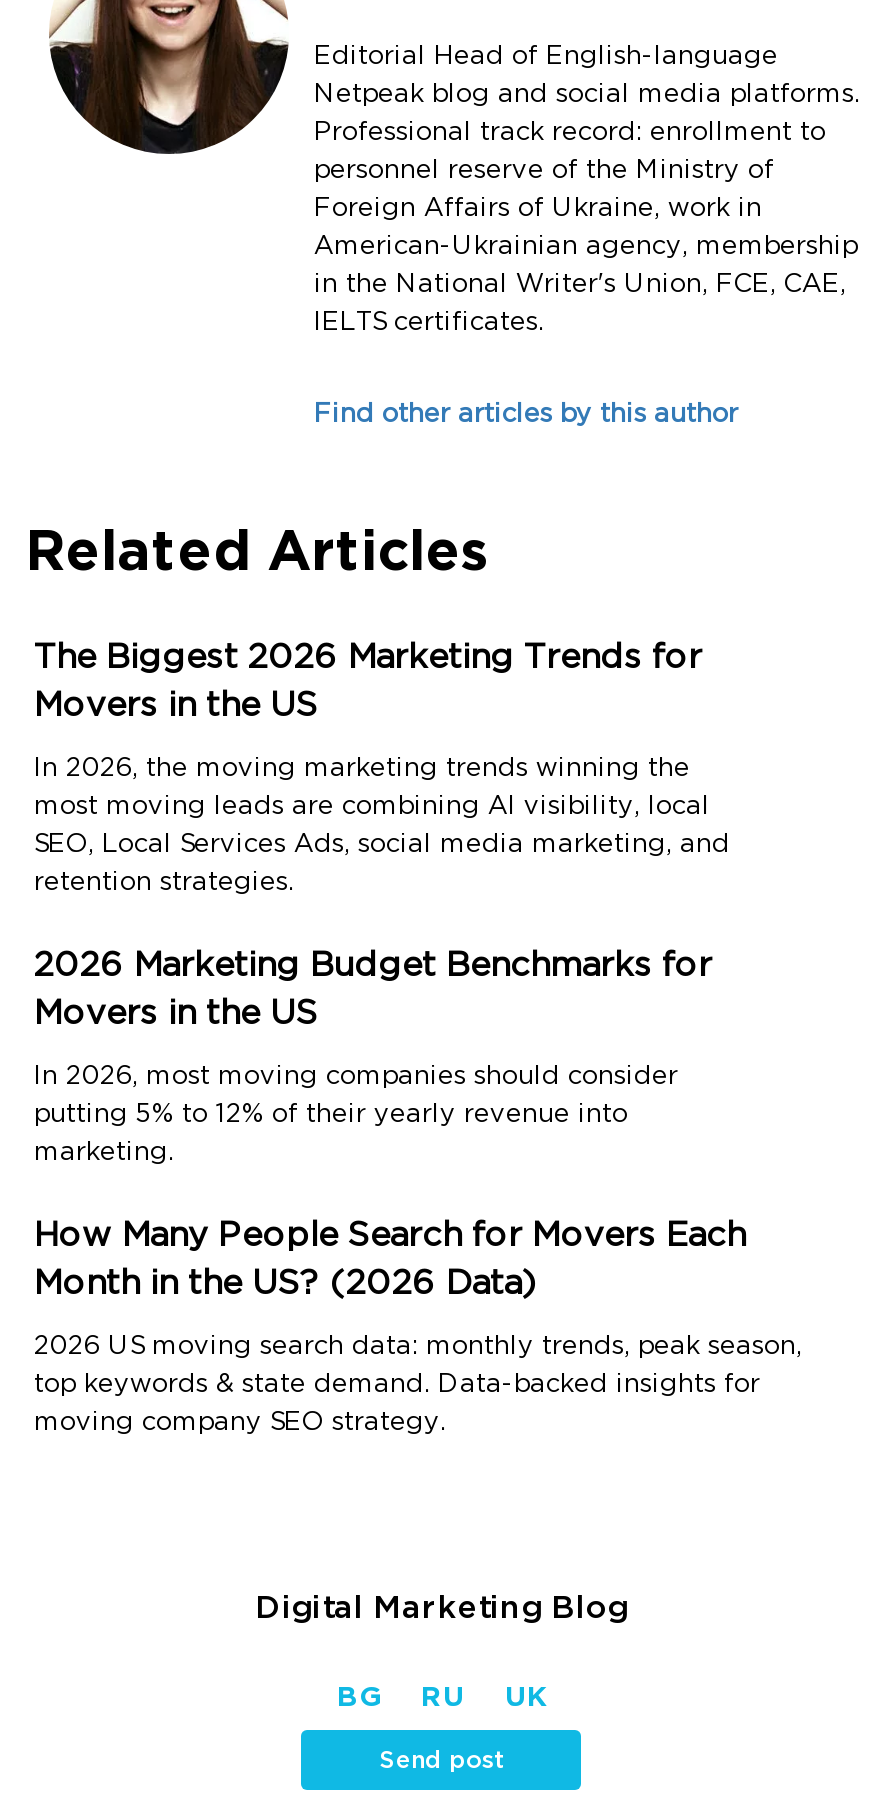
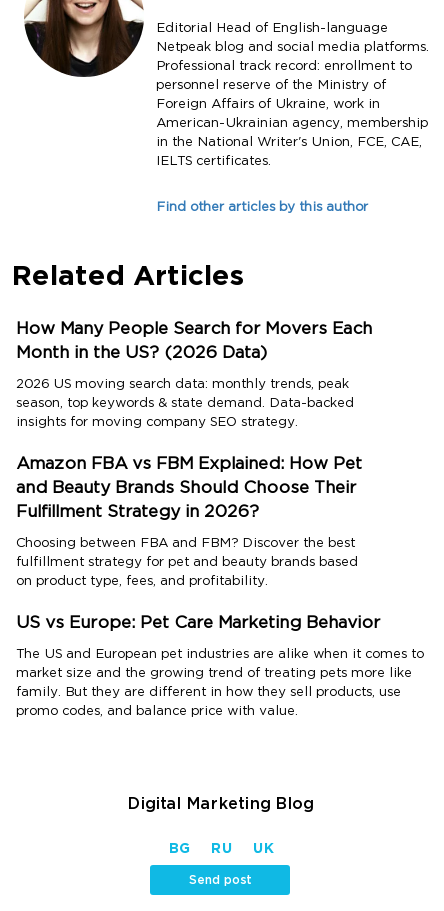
[33,641,729,1169] The Biggest 2026 Marketing Trends for | Movers in the US | In 2026, the moving marketing trends winning the | most moving leads are combining AI visibility, local | SEO, Local Services Ads, social media marketing, and | retention strategies. | 2026 Marketing Budget Benchmarks for | Movers in the US | In 2026, most moving companies should consider | putting 5% to 12% of their yearly revenue into | marketing. -> none
moved [33,1219,745,1305] -> [16,320,372,363]: How Many People Search for Movers Each | Month in the US? (2026 Data)
[33,1335,801,1439] 2026 US moving search data: monthly trends, peak season, | top keywords & state demand. Data-backed insights for | moving company SEO strategy. -> [16,378,424,719] 2026 US moving search data: monthly trends, peak | season, top keywords & state demand. Data-backed | insights for moving company SEO strategy. | Amazon FBA vs FBM Explained: How Pet | and Beauty Brands Should Choose Their | Fulfillment Strategy in 2026? | Choosing between FBA and FBM? Discover the best | fulfillment strategy for pet and beauty brands based | on product type, fees, and profitability. | US vs Europe: Pet Care Marketing Behavior | The US and European pet industries are alike when it comes to | market size and the growing trend of treating pets more like | family. But they are different in how they sell products, use | promo codes, and balance price with value.

